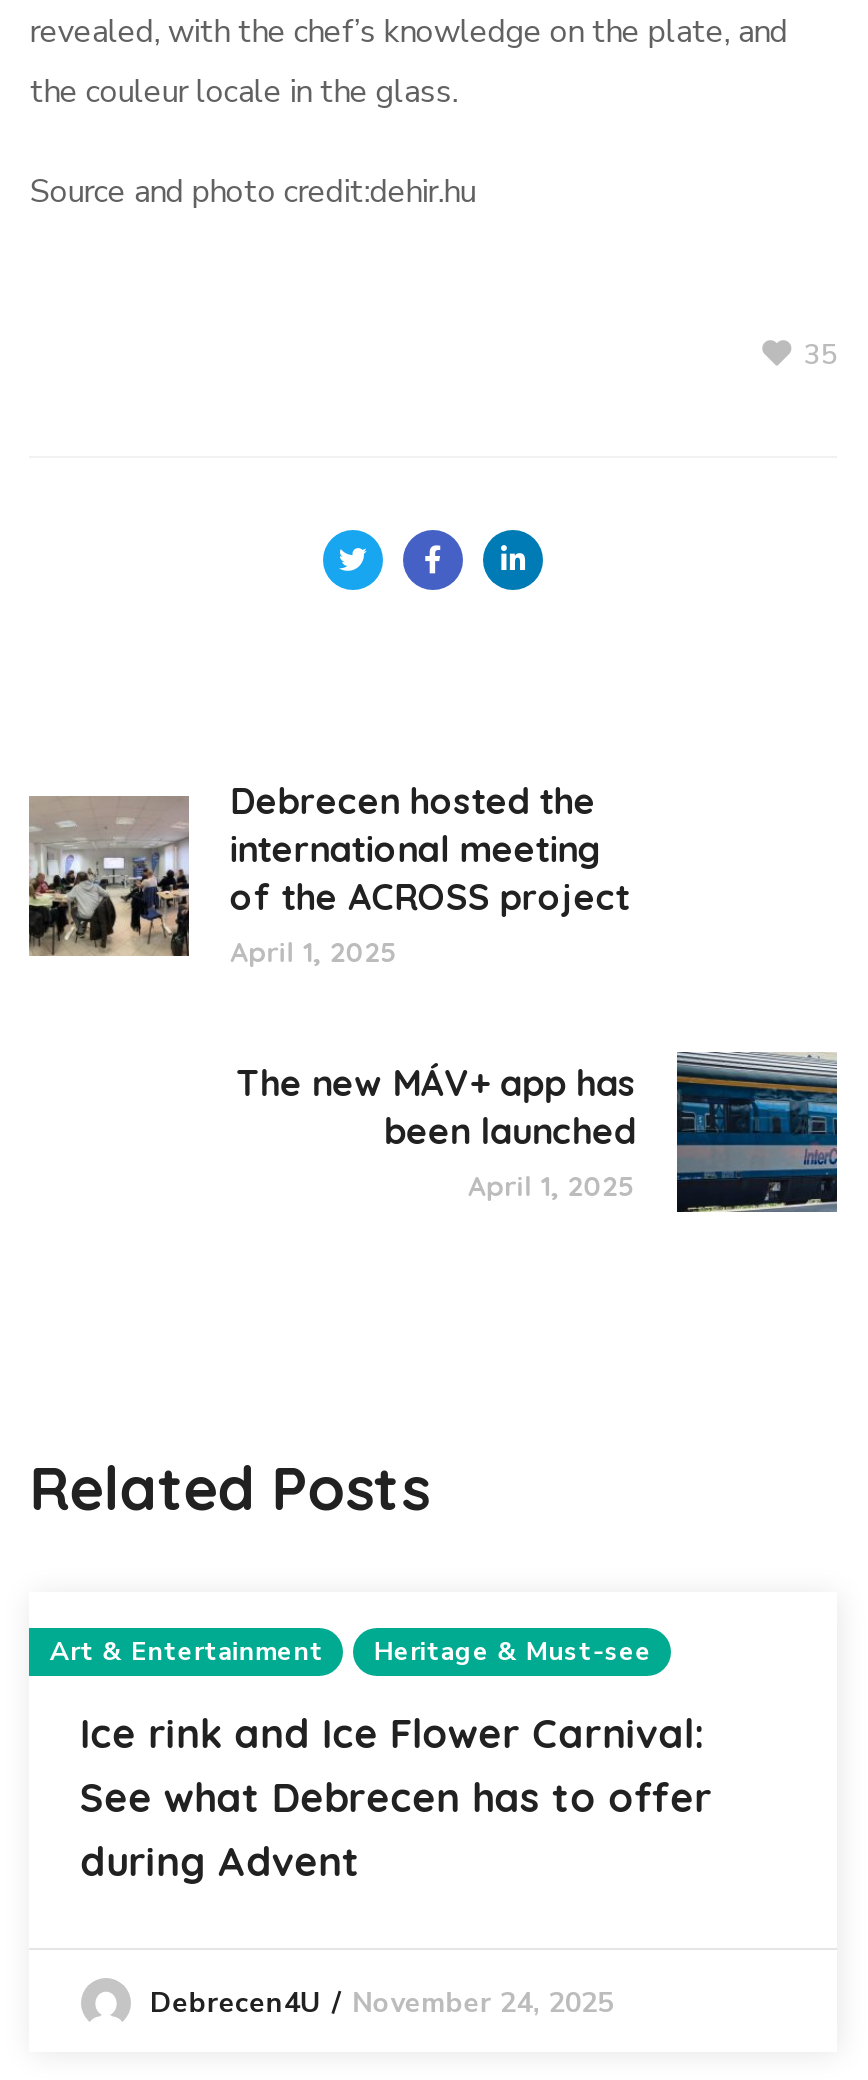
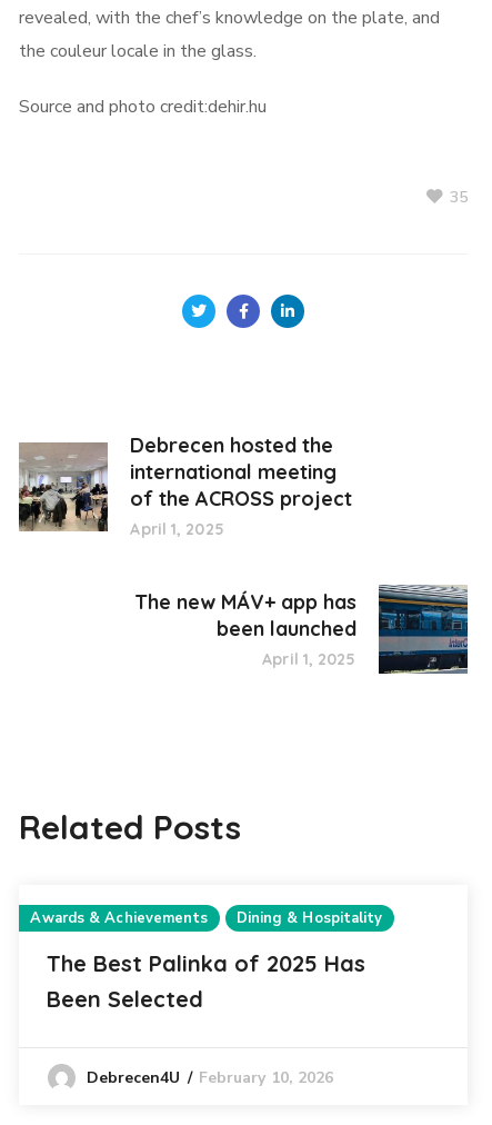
[50,1634,651,1670] Art & Entertainment | Heritage & Must-see -> [30,908,383,928] Awards & Achievements | Dining & Hospitality
[80,1708,712,1886] Ice rink and Ice Flower Carnival: | See what Debrecen has to offer | during Advent -> [47,949,366,1013] The Best Palinka of 2025 Has | Been Selected
[150,1984,614,2022] Debrecen4U November 24, 2025 -> [86,1067,334,1088] Debrecen4U February 10, 2026

